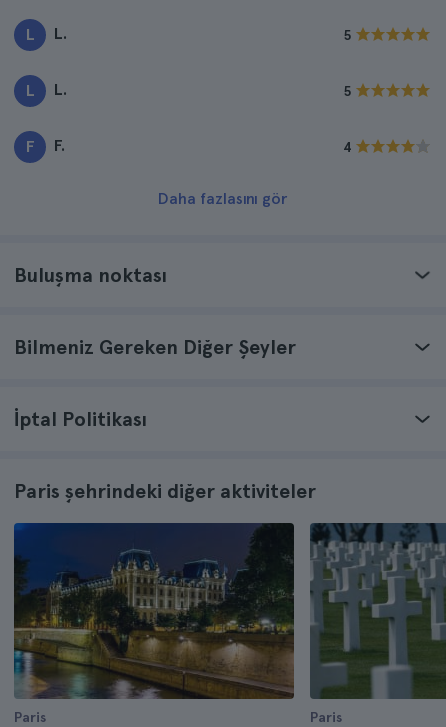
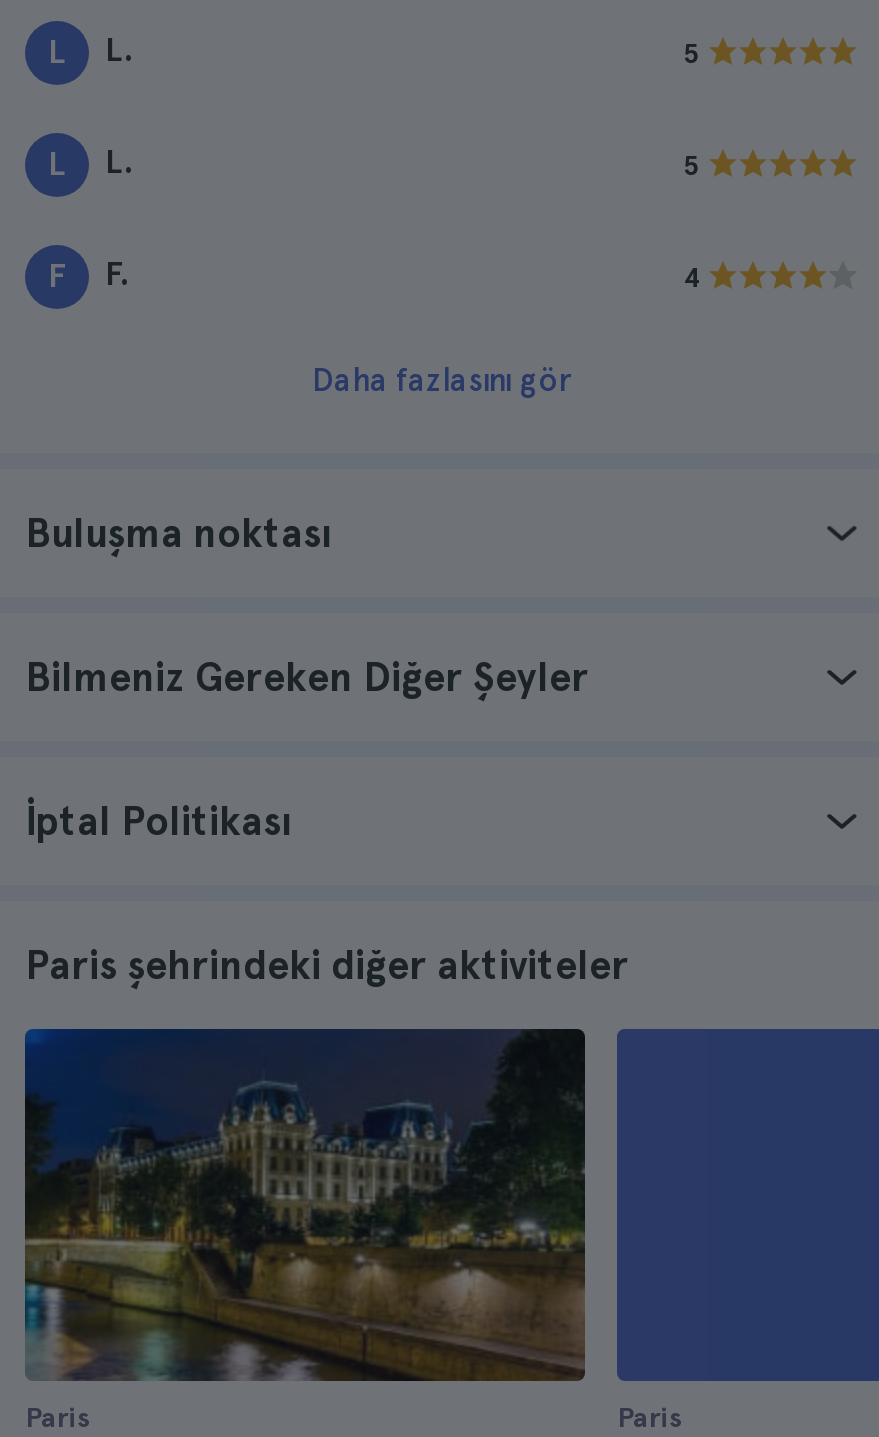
[309,522,443,700] [image] -> none

